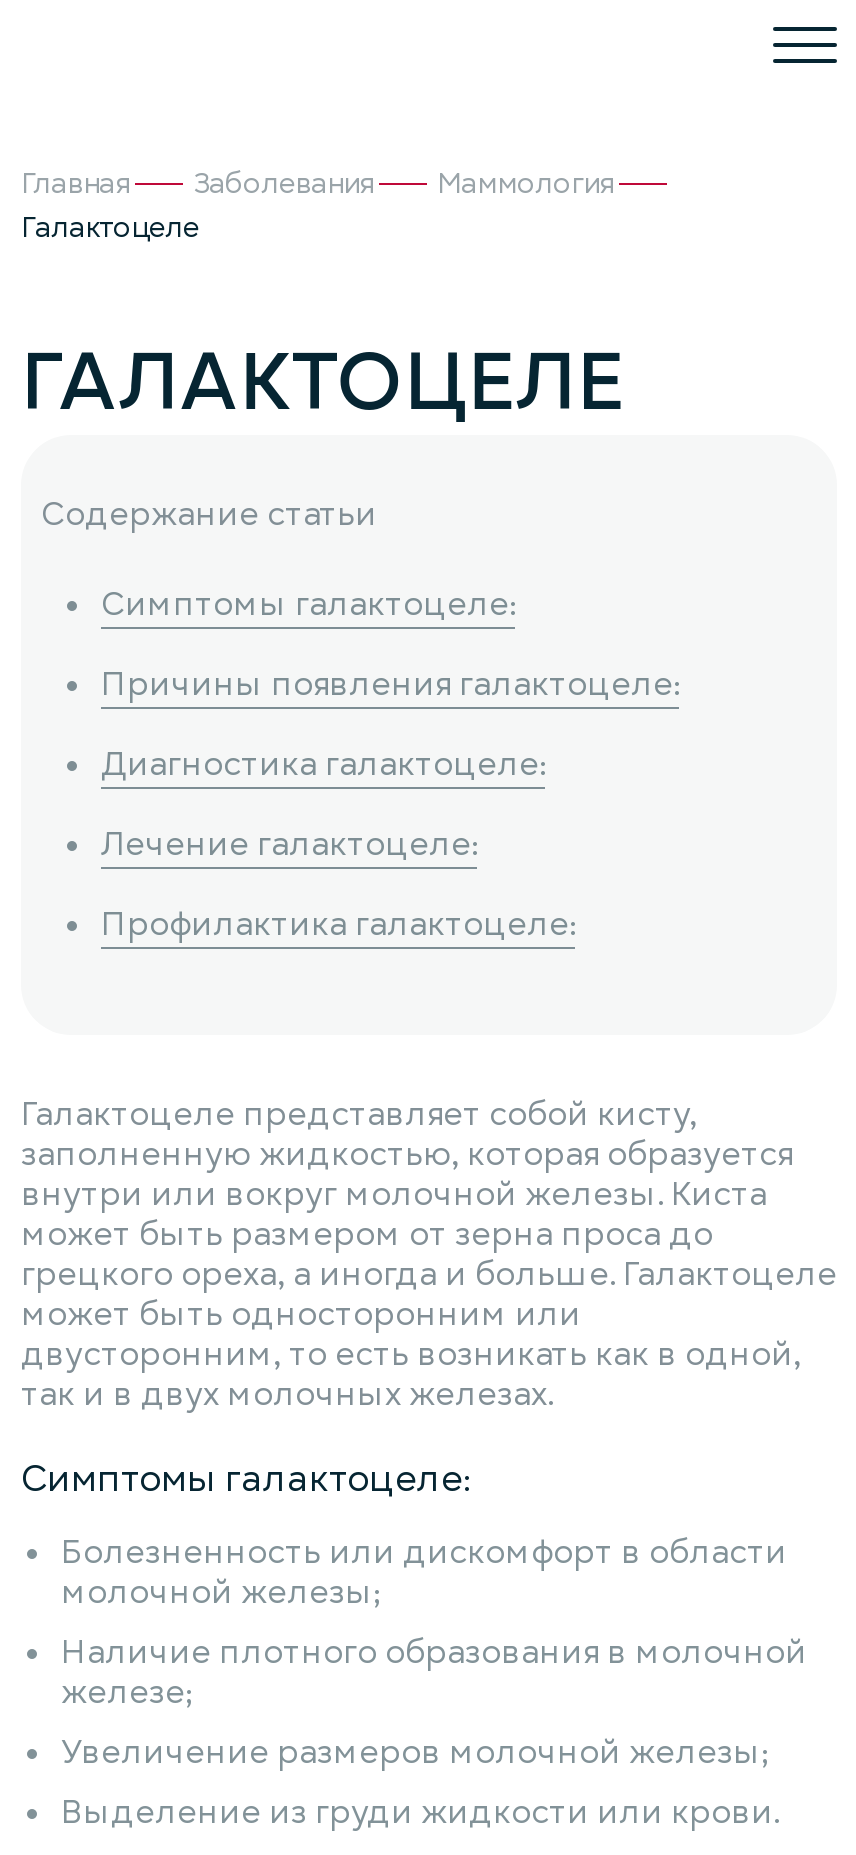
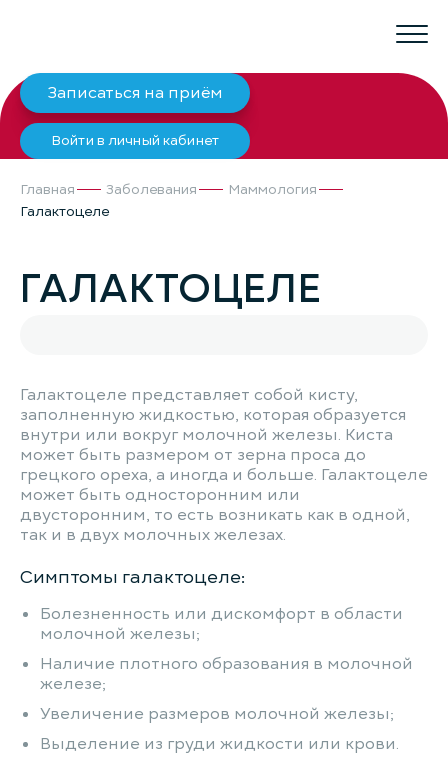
none -> [3,72,445,160] [image] | Записаться на приём | Войти в личный кабинет
moved [21,165,625,437] -> [20,180,322,316]: Главная | Заболевания | Маммология | Галактоцеле | ГАЛАКТОЦЕЛЕ
[41,493,679,947] Содержание статьи | Симптомы галактоцеле: | Причины появления галактоцеле: | Диагностика галактоцеле: | Лечение галактоцеле: | Профилактика галактоцеле: -> none

